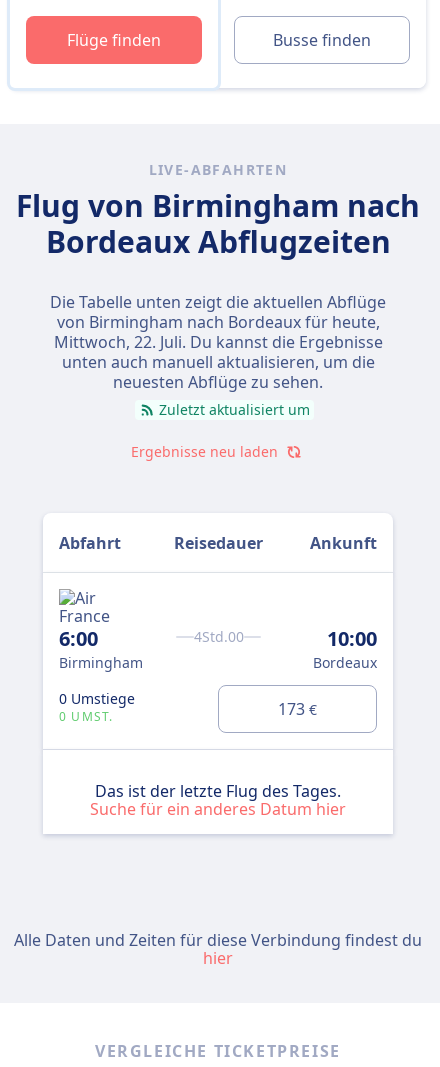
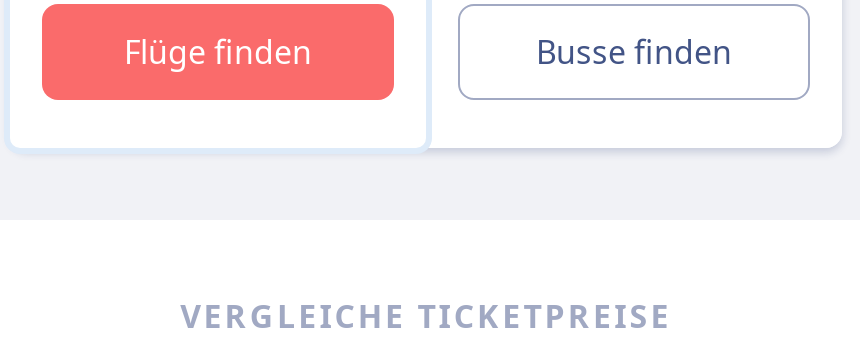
[16,160,420,461] LIVE-ABFAHRTEN | Flug von Birmingham nach | Bordeaux Abflugzeiten | Die Tabelle unten zeigt die aktuellen Abflüge | von Birmingham nach Bordeaux für heute, | Mittwoch, 22. Juli. Du kannst die Ergebnisse | unten auch manuell aktualisieren, um die | neuesten Abflüge zu sehen. | Zuletzt aktualisiert um | Ergebnisse neu laden -> none
[41,521,395,839] [image] | Abfahrt | Reisedauer | Ankunft -> none
[59,625,143,672] 6:00 | Birmingham -> none
[59,625,377,725] 4Std.00 | 10:00 | Bordeaux | 0 Umstiege | 0 UMST. | 173 € -> none
[90,780,346,820] Das ist der letzte Flug des Tages. | Suche für ein anderes Datum hier -> none
[14,929,422,969] Alle Daten und Zeiten für diese Verbindung findest du | hier -> none

